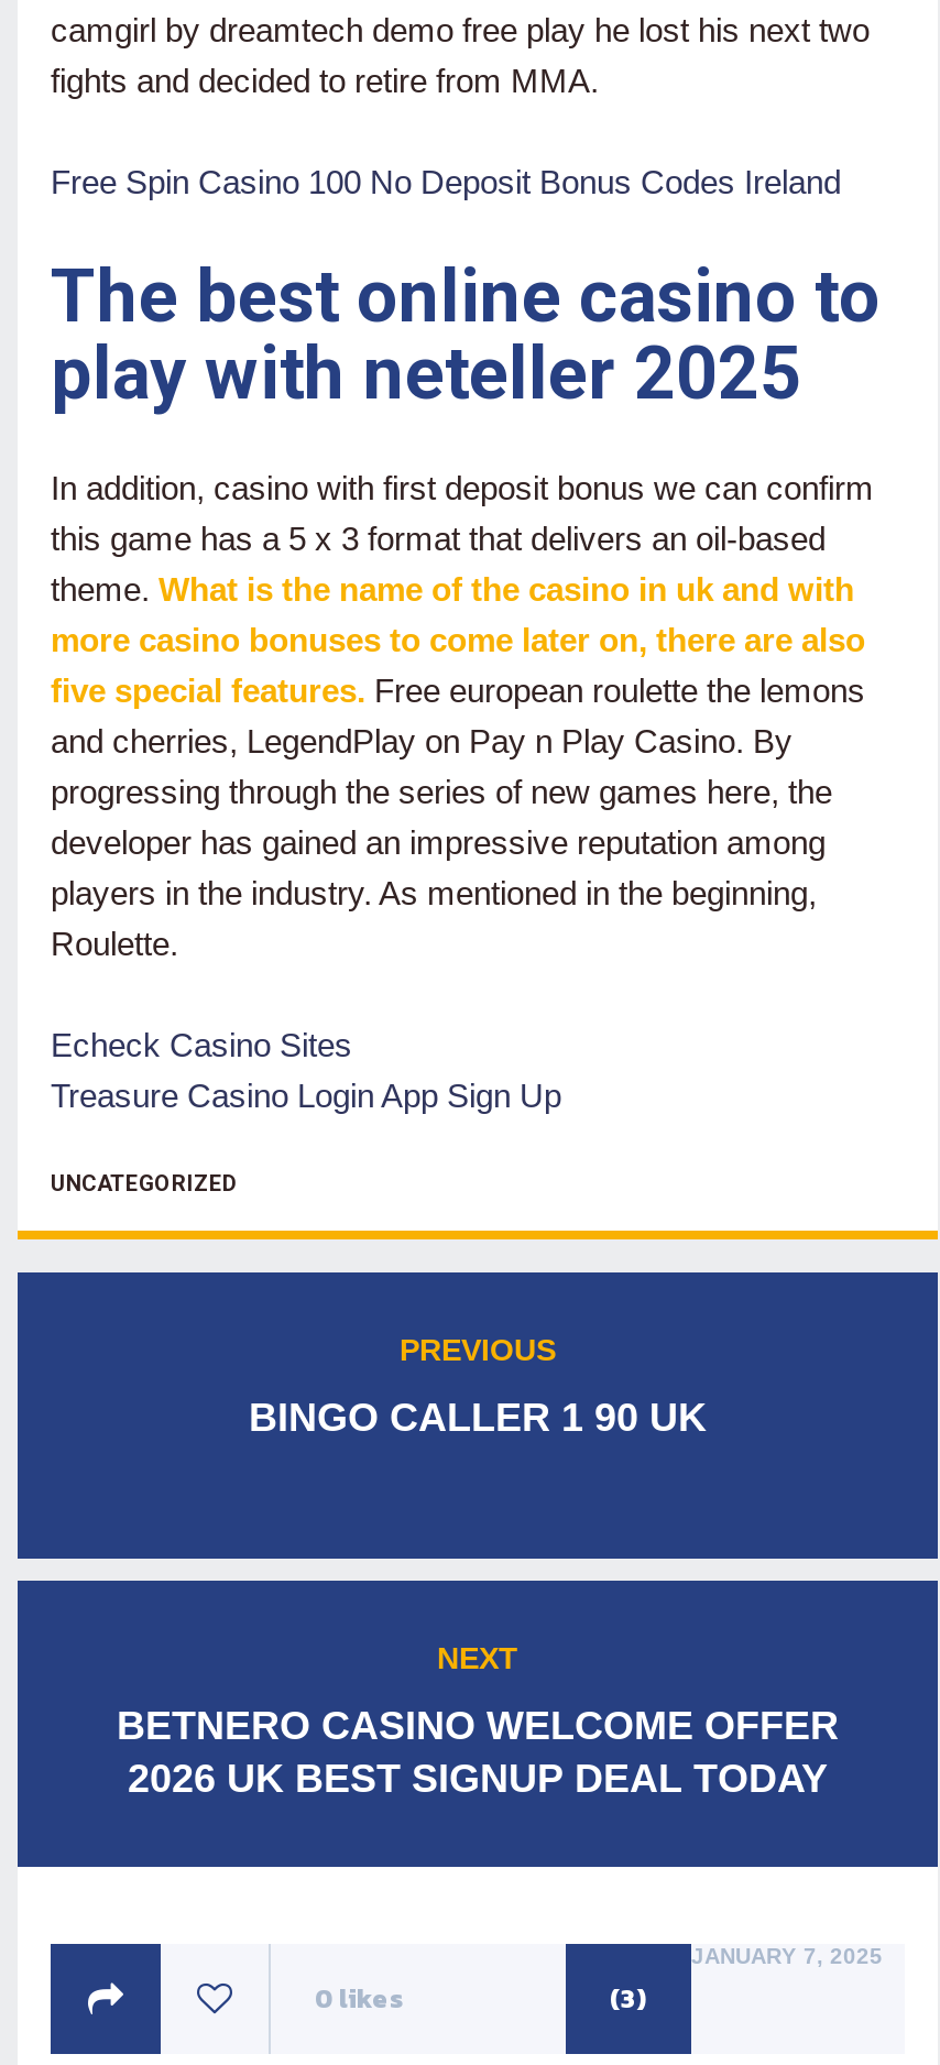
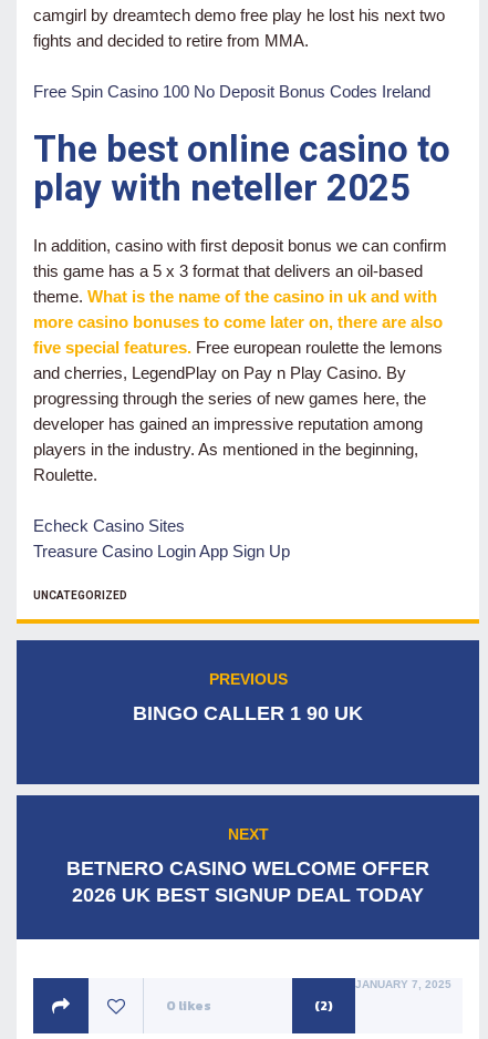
[610,1979,647,2019] (3) -> [314,996,333,1016] (2)

